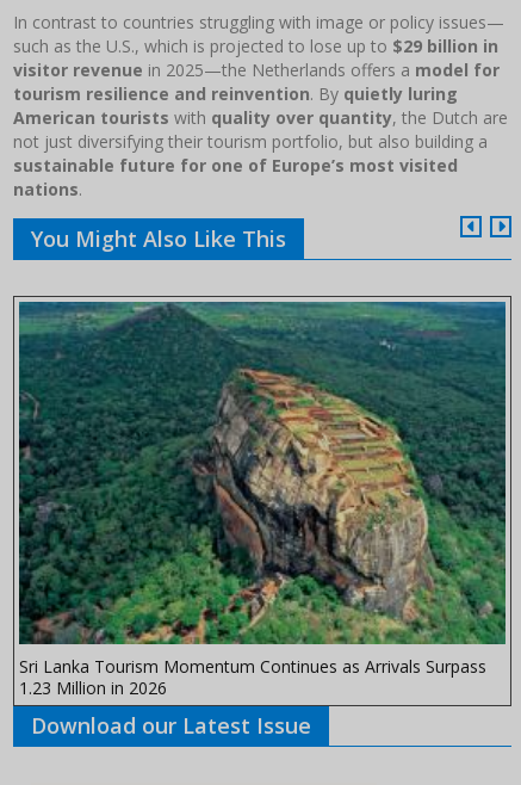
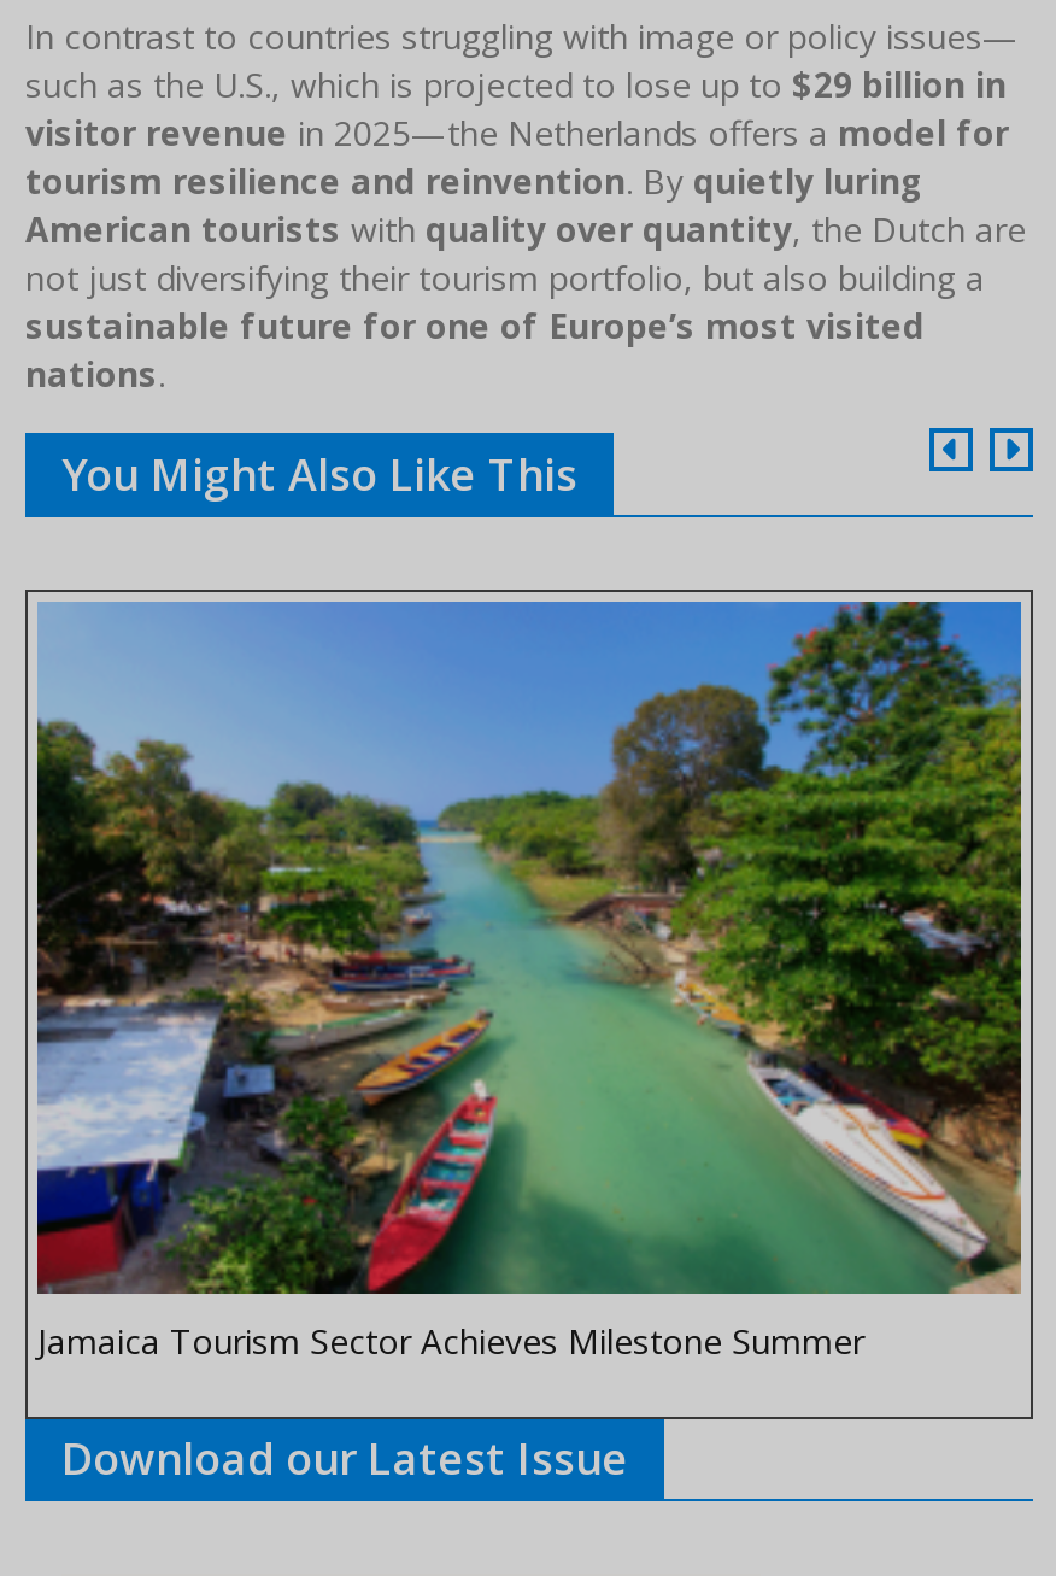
[18,301,507,700] [image] | Sri Lanka Tourism Momentum Continues as Arrivals Surpass | 1.23 Million in 2026 -> [35,599,1023,1365] [image] | Jamaica Tourism Sector Achieves Milestone Summer

